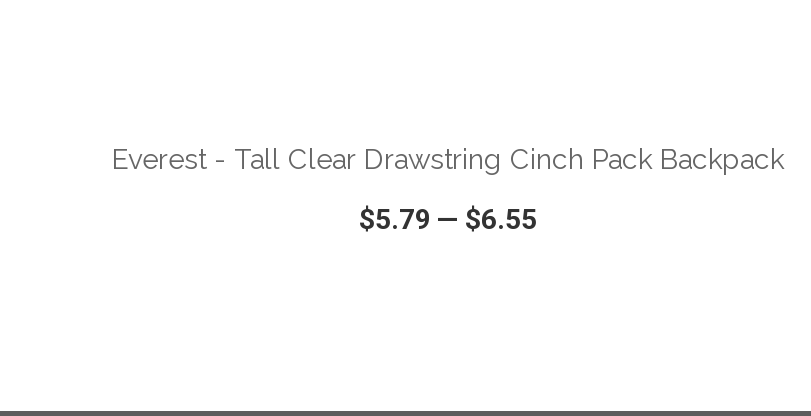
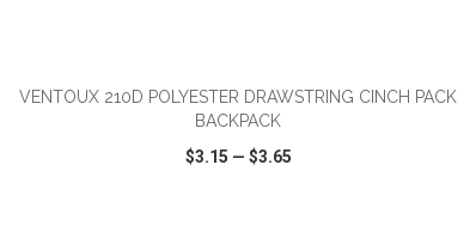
[112,143,784,175] Everest - Tall Clear Drawstring Cinch Pack Backpack -> [19,87,457,130] VENTOUX 210D POLYESTER DRAWSTRING CINCH PACK | BACKPACK
[359,203,537,235] $5.79 — $6.55 -> [185,147,291,166] $3.15 — $3.65

